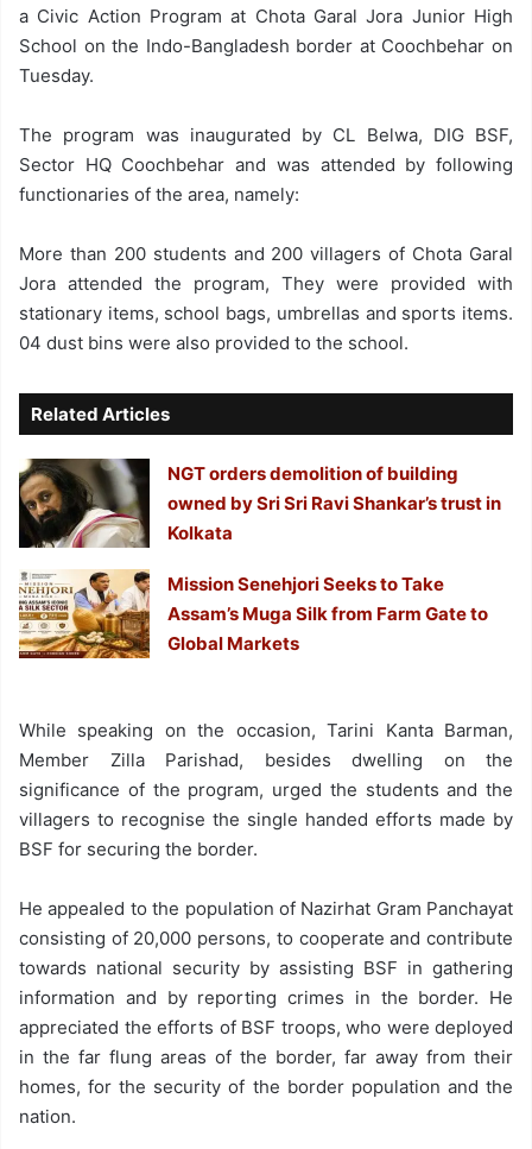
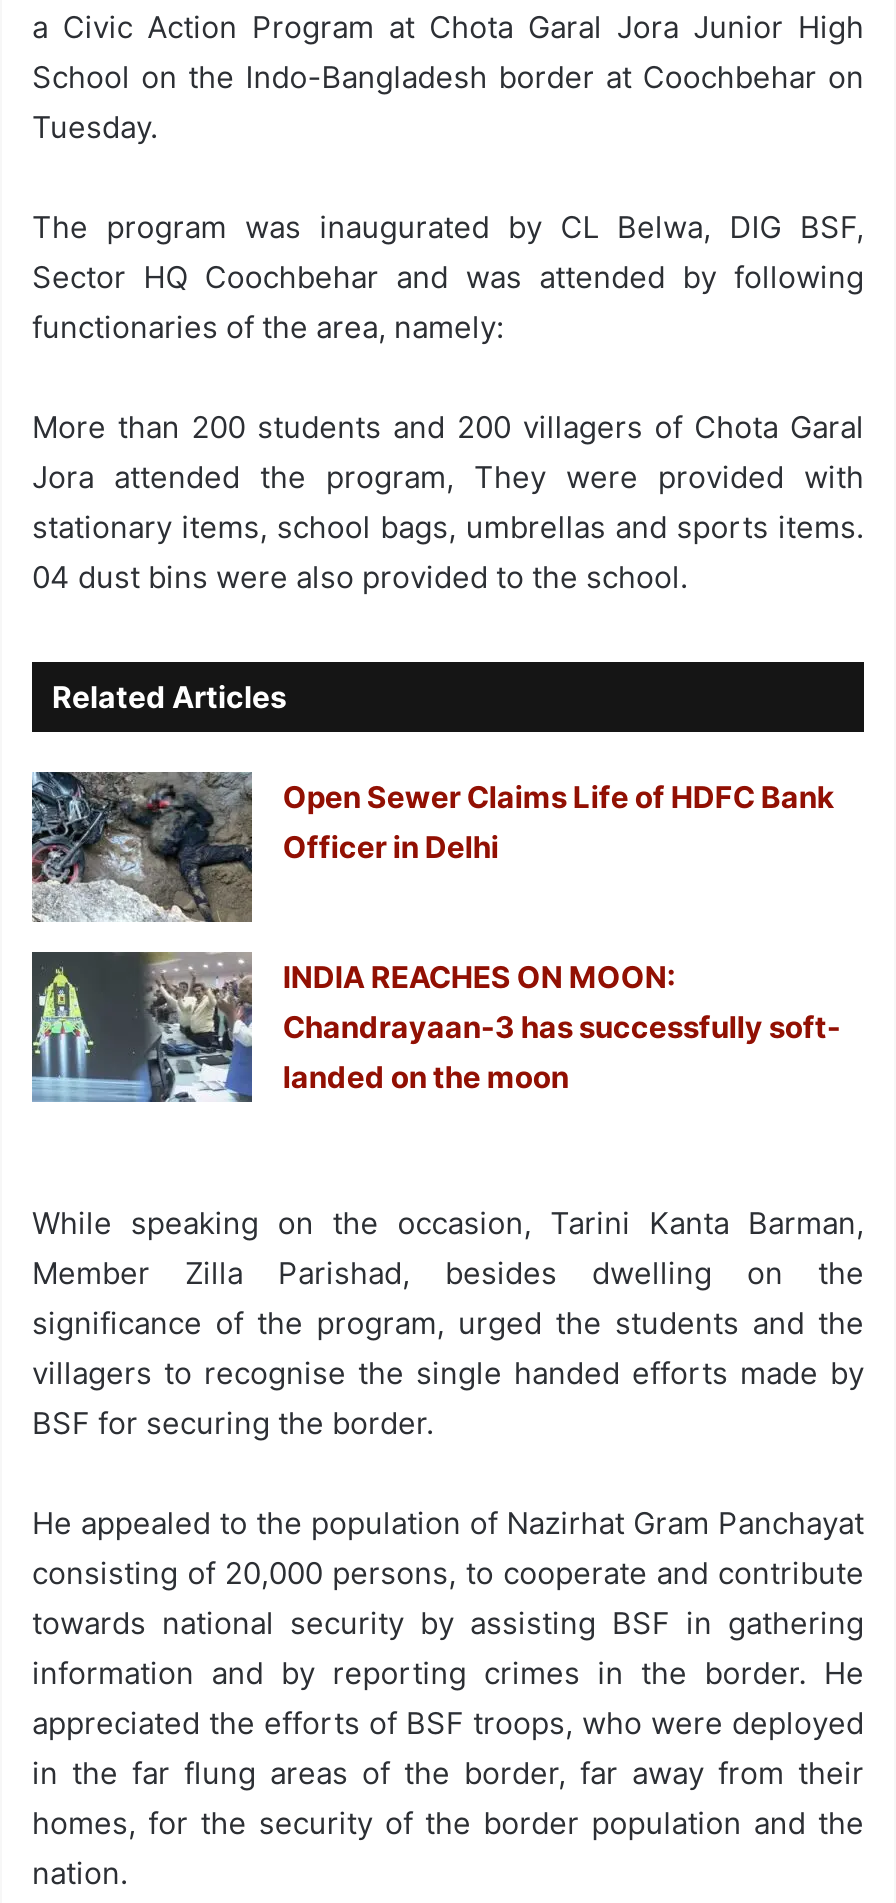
[18,459,501,548] [image] | NGT orders demolition of building | owned by Sri Sri Ravi Shankar’s trust in | Kolkata -> [30,770,835,922] [image] | Open Sewer Claims Life of HDFC Bank | Officer in Delhi
[18,569,488,659] [image] | Mission Senehjori Seeks to Take | Assam’s Muga Silk from Farm Gate to | Global Markets -> [30,950,841,1104] [image] | INDIA REACHES ON MOON: | Chandrayaan-3 has successfully soft- | landed on the moon

